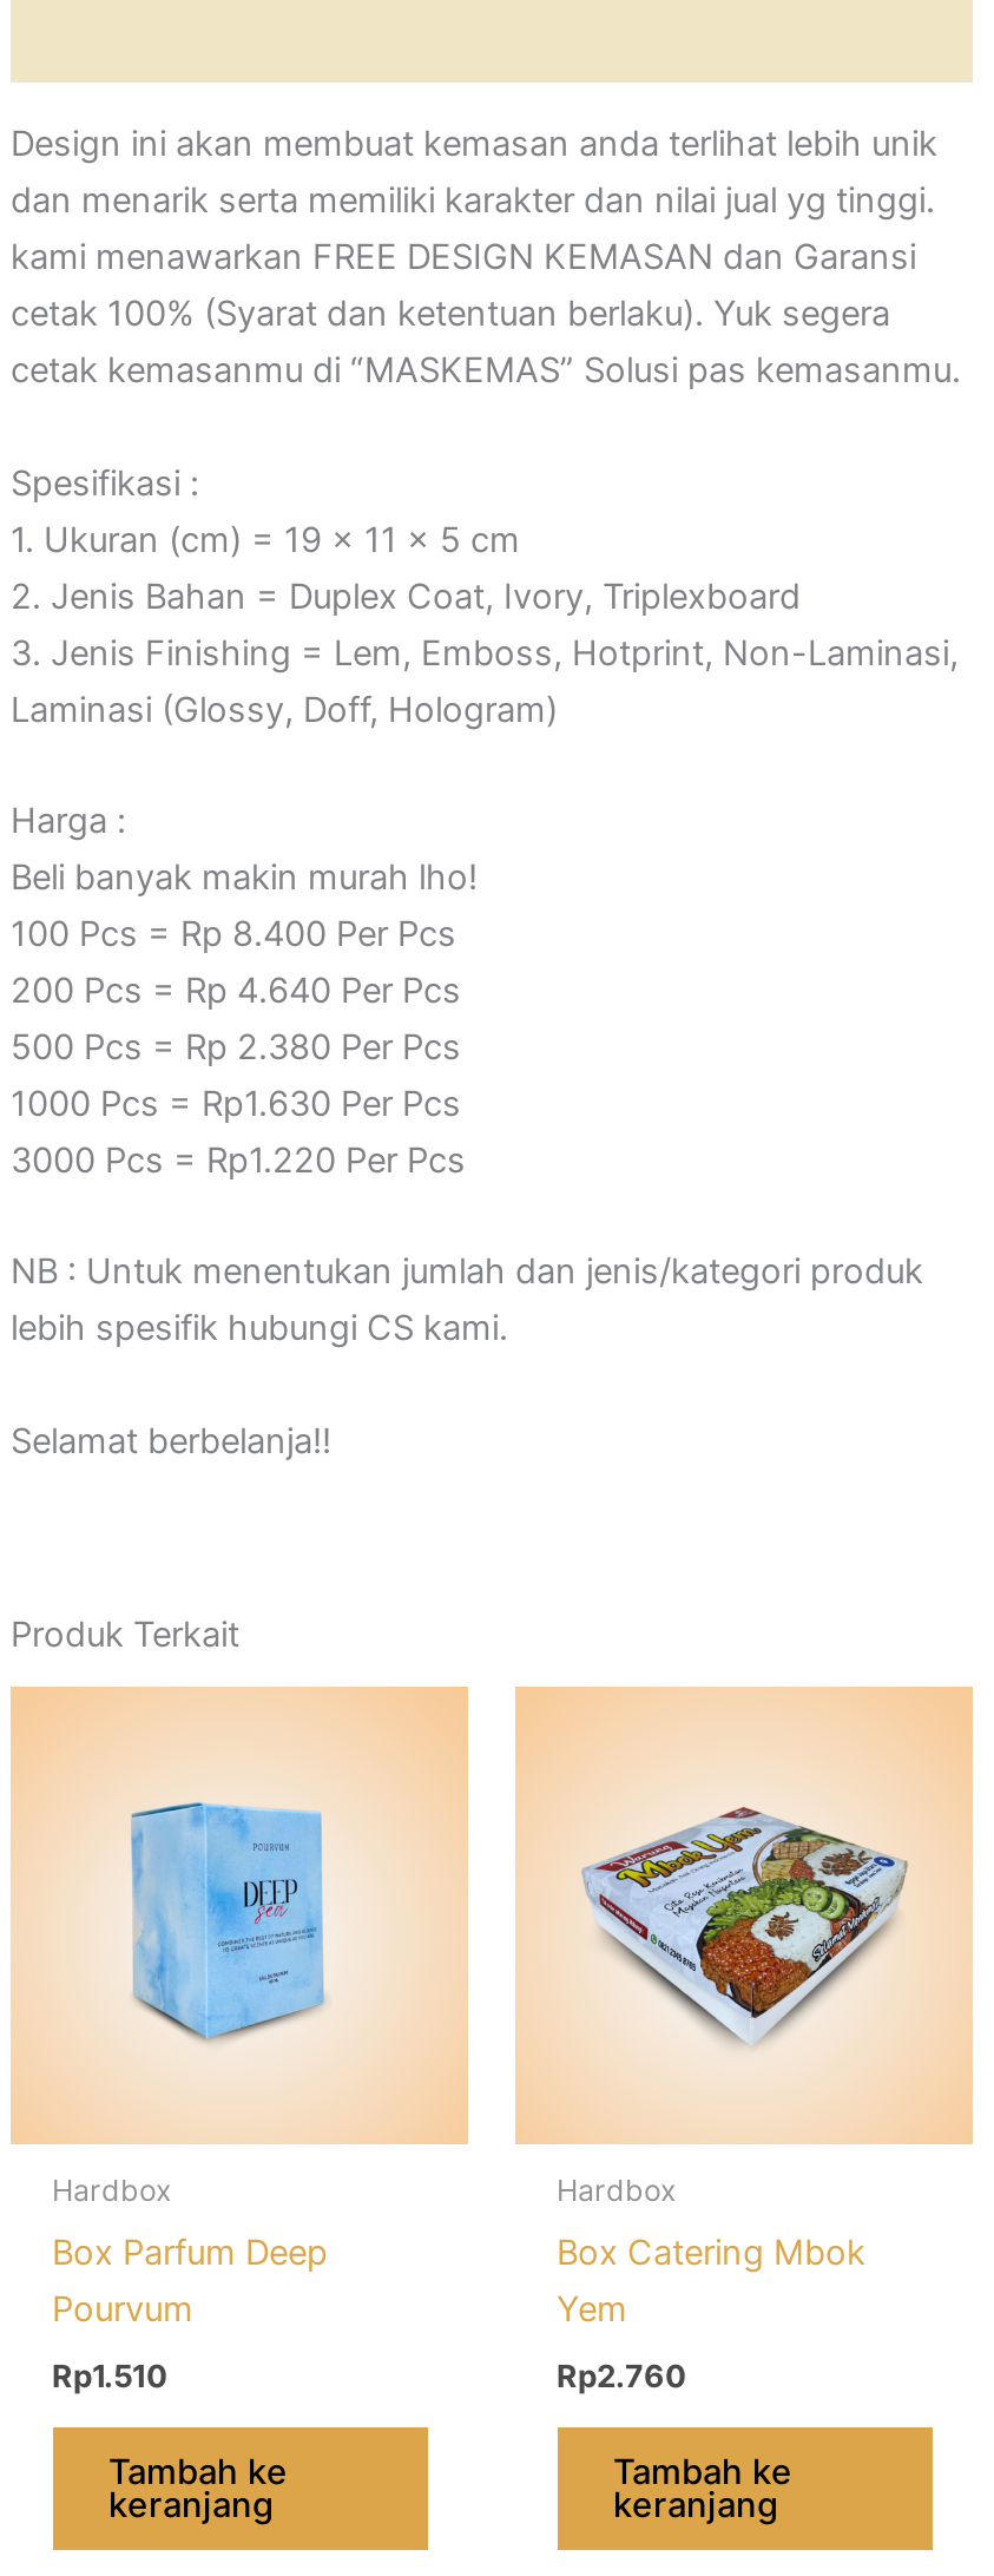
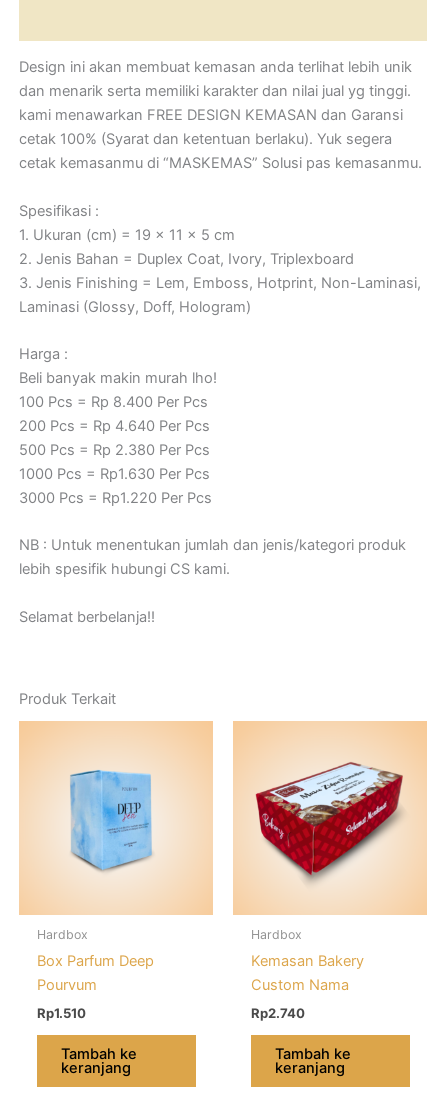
[570,1783,916,2066] [image] -> [255,761,404,882] [image]
[557,2232,865,2331] Box Catering Mbok | Yem -> [250,952,363,994] Kemasan Bakery | Custom Nama
[557,2355,686,2393] Rp2.760 -> [250,1004,304,1020] Rp2.740

